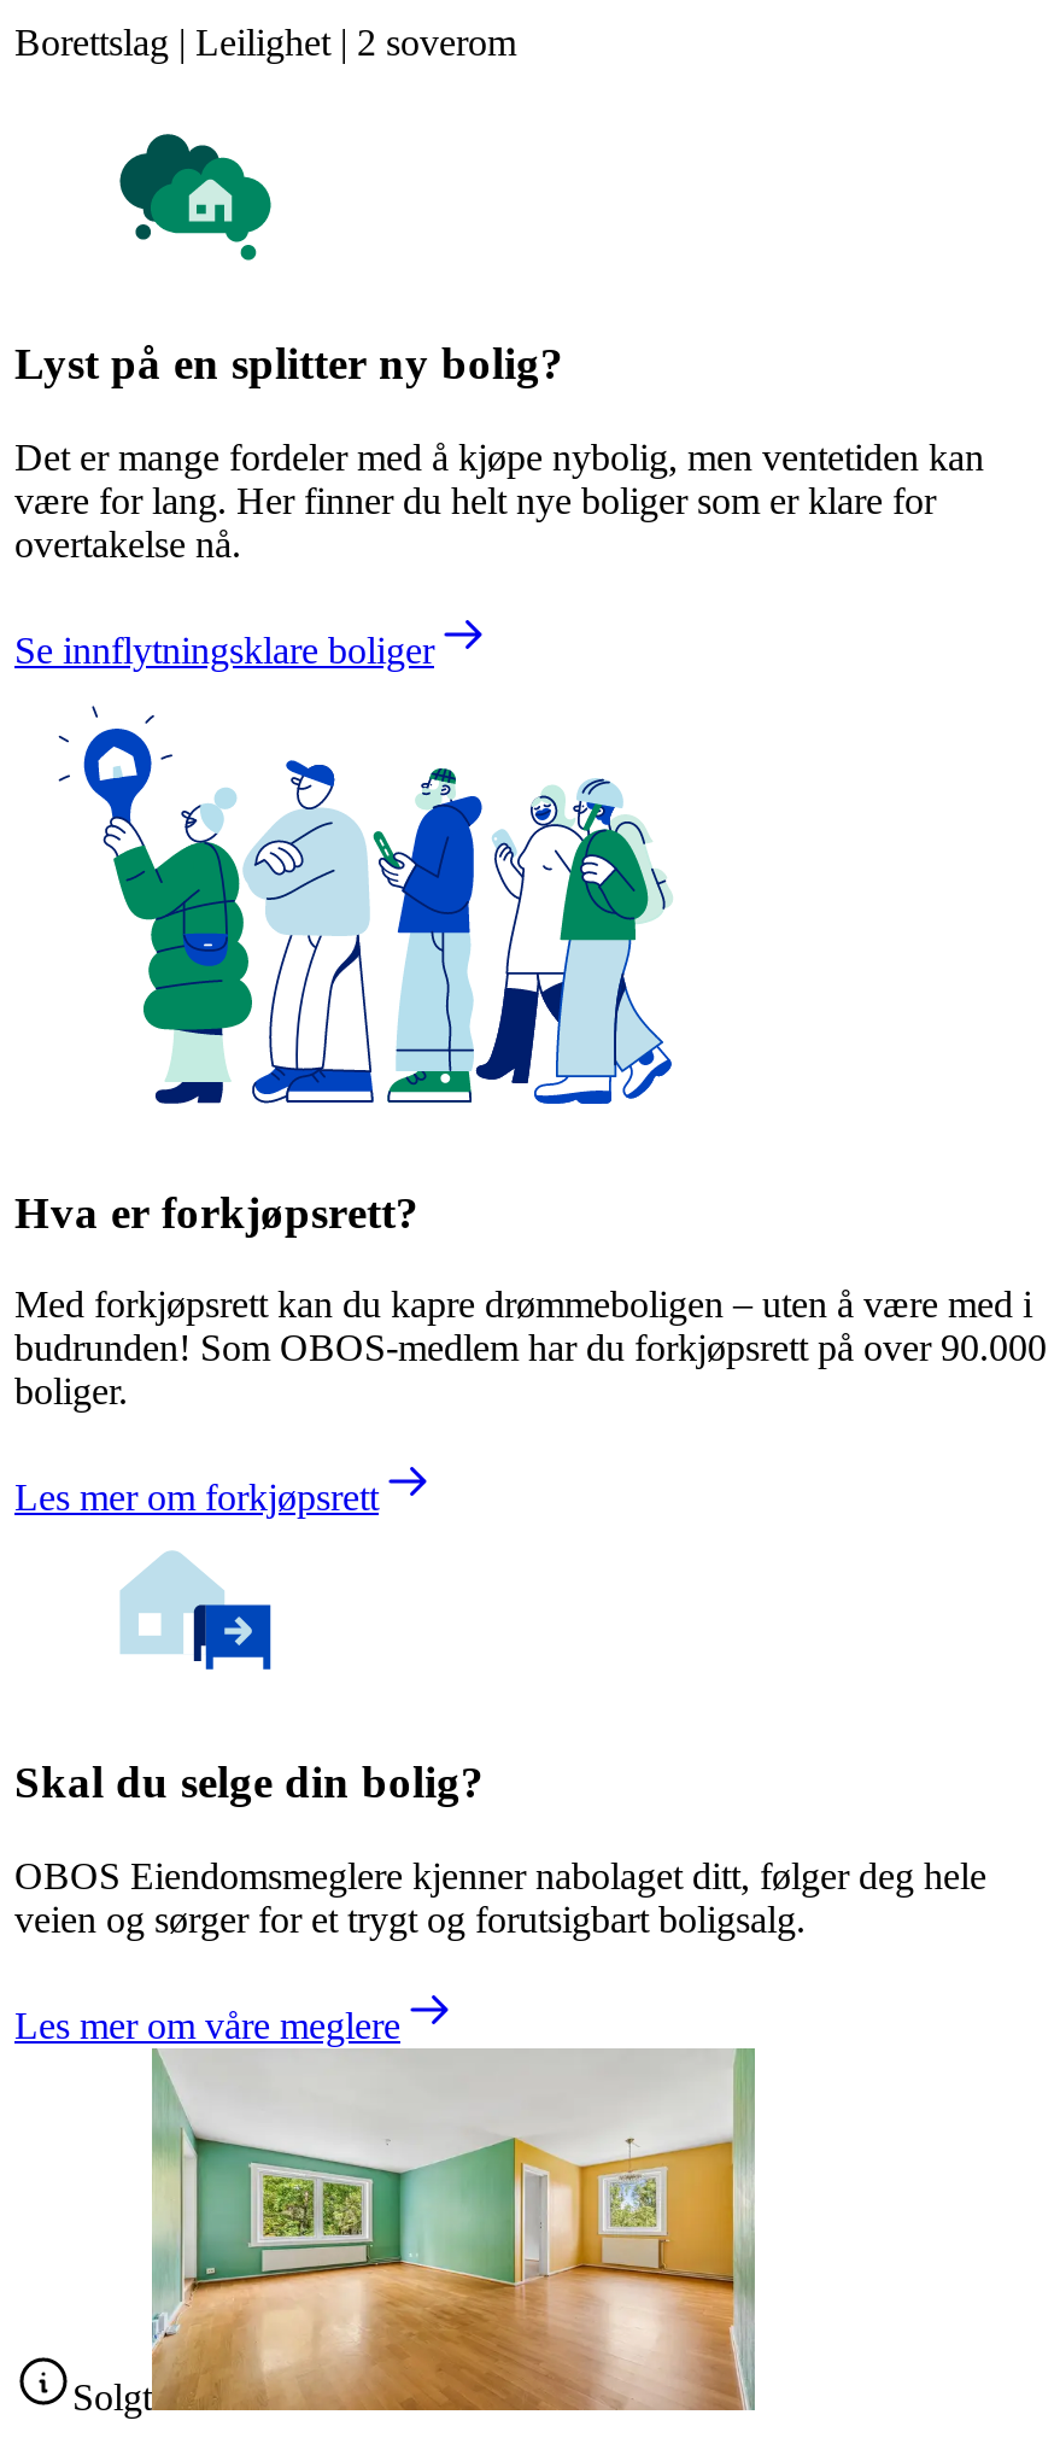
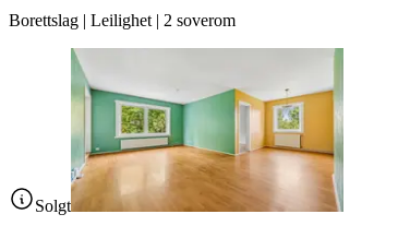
[14,130,984,671] [image] | Lyst på en splitter ny bolig? | Det er mange fordeler med å kjøpe nybolig, men ventetiden kan | være for lang. Her finner du helt nye boliger som er klare for | overtakelse nå. | Se innflytningsklare boliger -> none
[14,704,1047,1519] [image] | Hva er forkjøpsrett? | Med forkjøpsrett kan du kapre drømmeboligen – uten å være med i | budrunden! Som OBOS-medlem har du forkjøpsrett på over 90.000 | boliger. | Les mer om forkjøpsrett -> none
[14,1551,986,2046] [image] | Skal du selge din bolig? | OBOS Eiendomsmeglere kjenner nabolaget ditt, følger deg hele | veien og sørger for et trygt og forutsigbart boligsalg. | Les mer om våre meglere -> none

